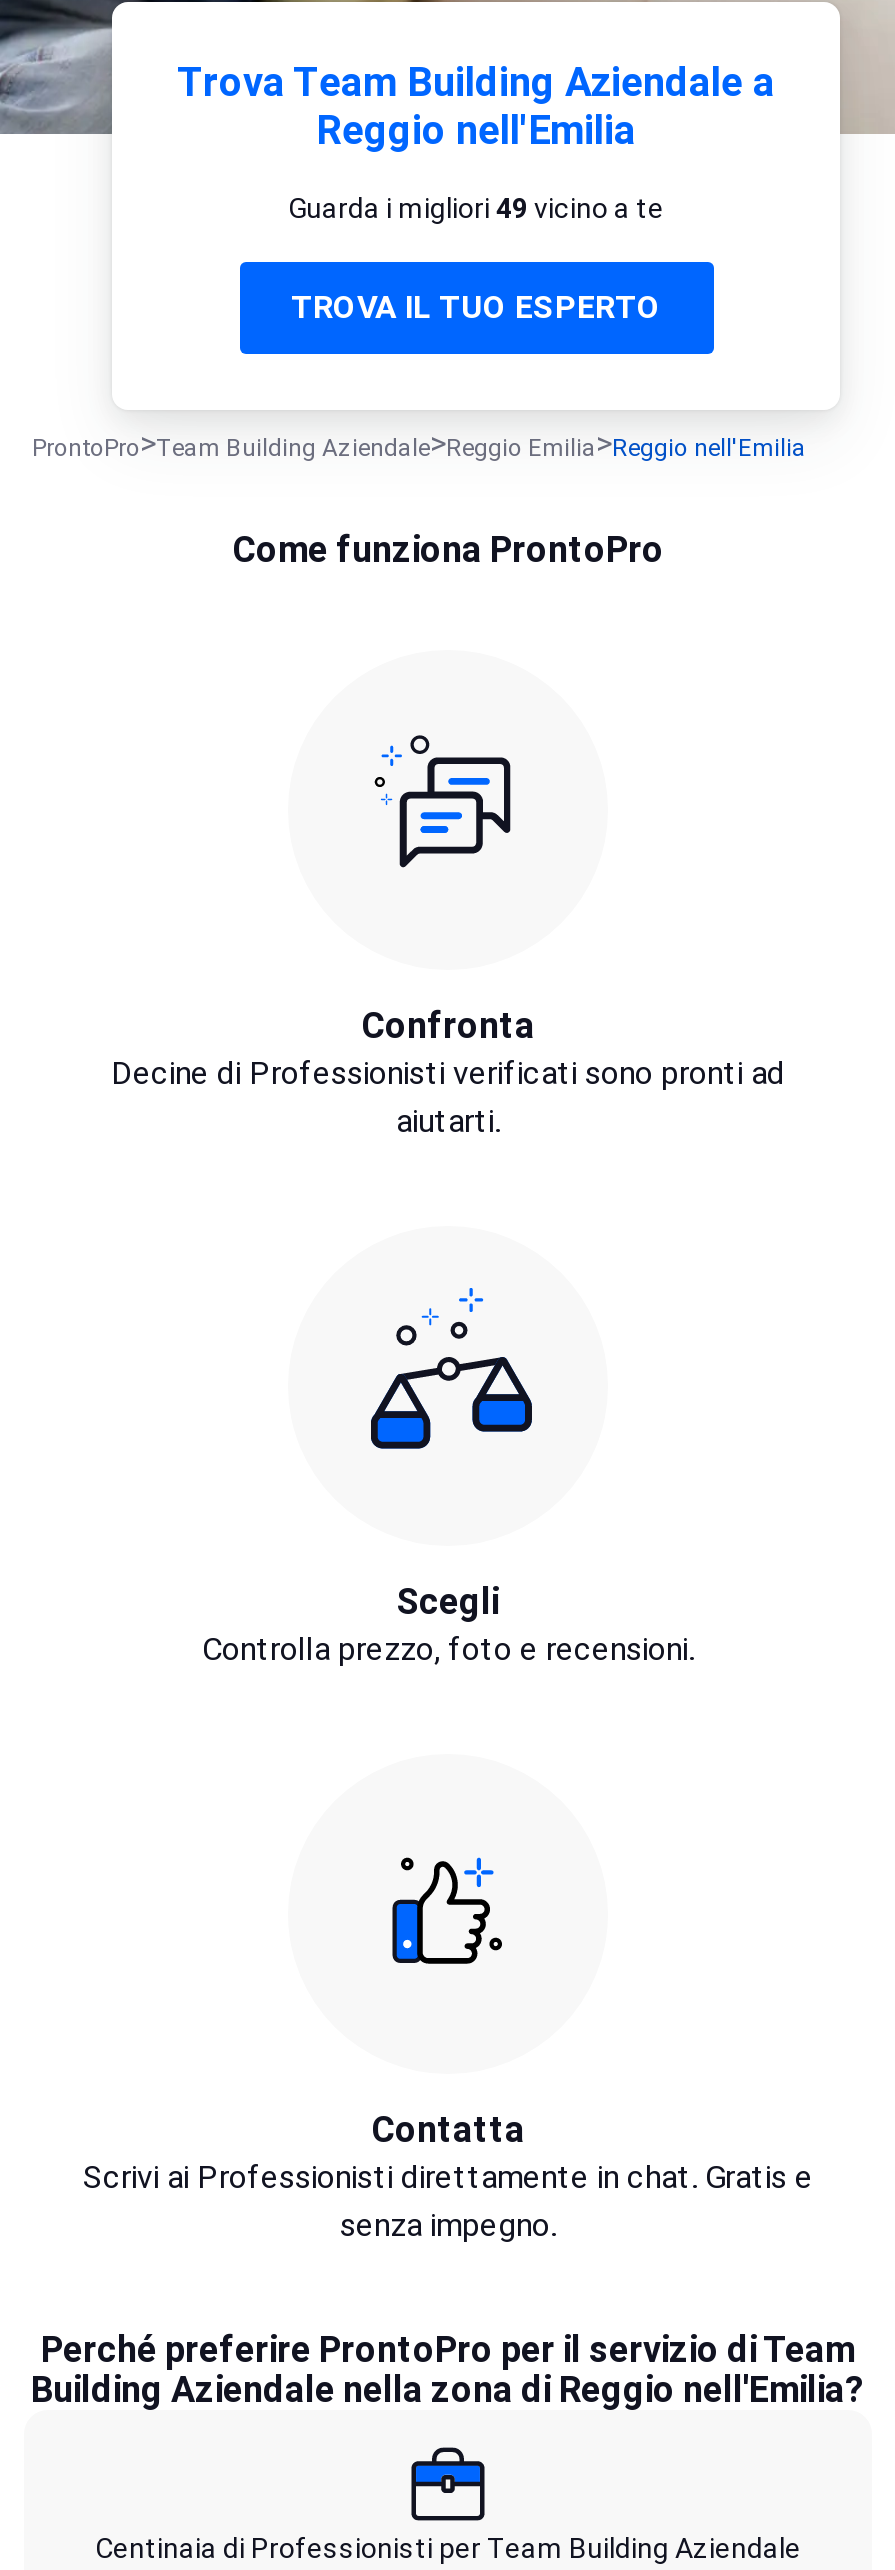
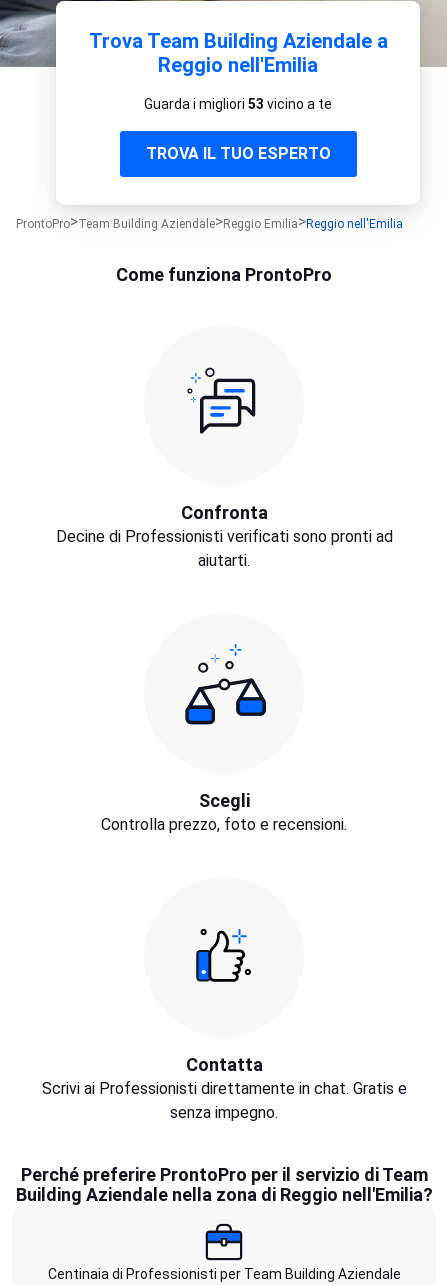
[288,192,664,224] Guarda i migliori 49 vicino a te -> [144,96,332,112] Guarda i migliori 53 vicino a te

